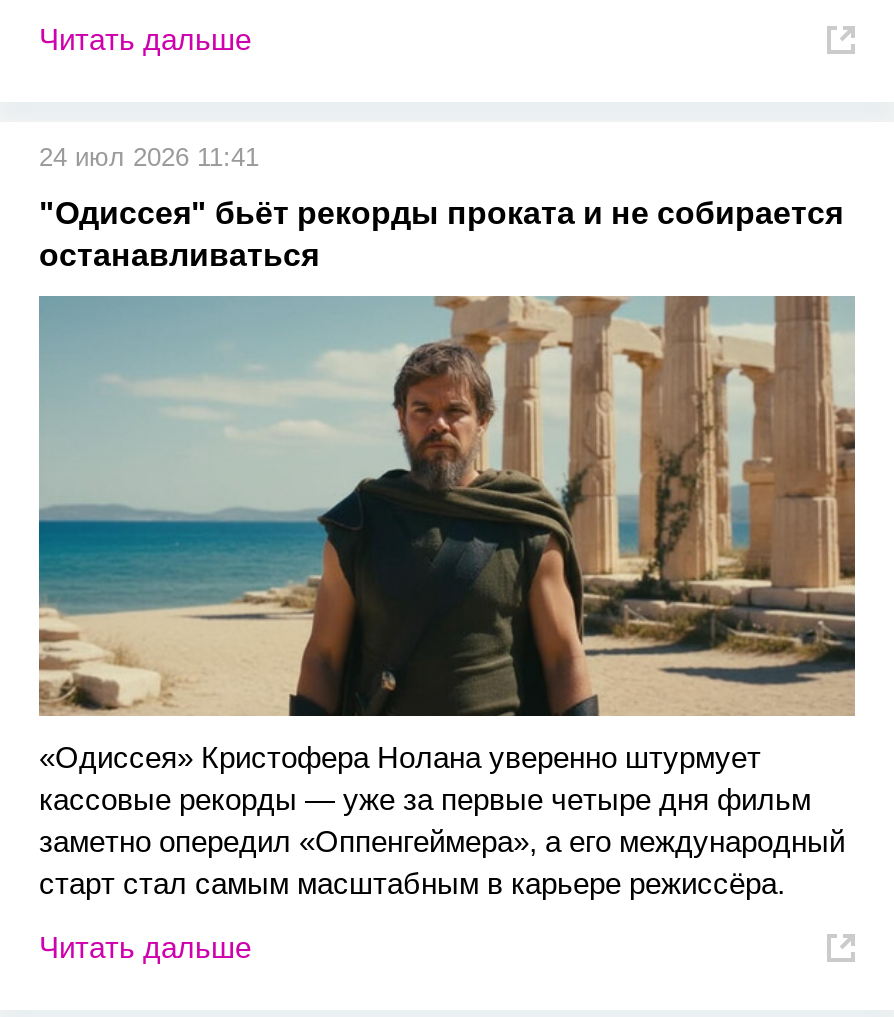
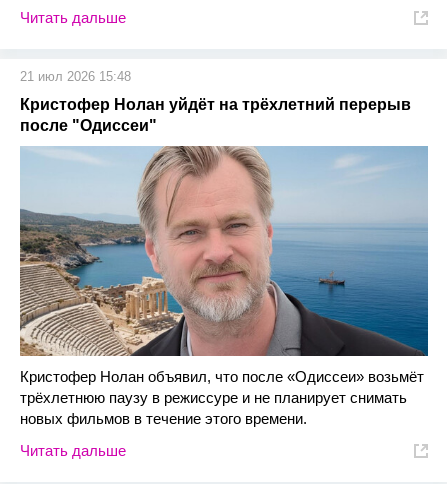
[39,142,259,172] 24 июл 2026 11:41 -> [20,69,131,84] 21 июл 2026 15:48
[39,196,843,272] "Одиссея" бьёт рекорды проката и не собирается | останавливаться -> [20,96,411,134] Кристофер Нолан уйдёт на трёхлетний перерыв | после "Одиссеи"
[37,294,857,900] [image] | «Одиссея» Кристофера Нолана уверенно штурмует | кассовые рекорды — уже за первые четыре дня фильм | заметно опередил «Оппенгеймера», а его международный | старт стал самым масштабным в карьере режиссёра. -> [19,145,429,427] [image] | Кристофер Нолан объявил, что после «Одиссеи» возьмёт | трёхлетнюю паузу в режиссуре и не планирует снимать | новых фильмов в течение этого времени.

